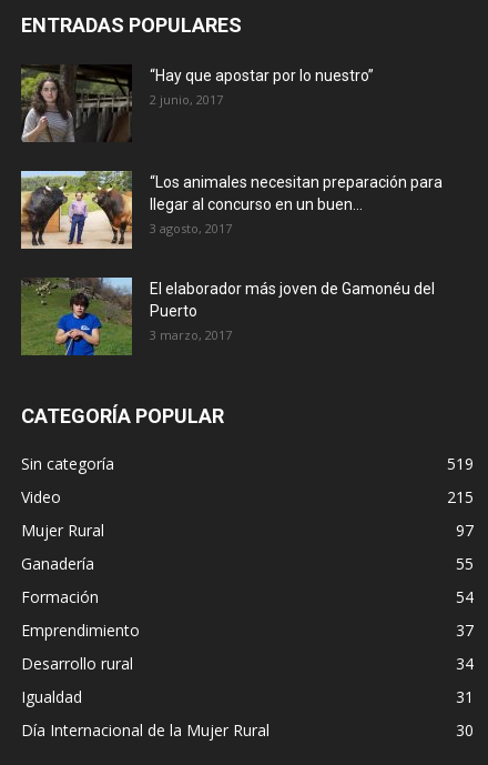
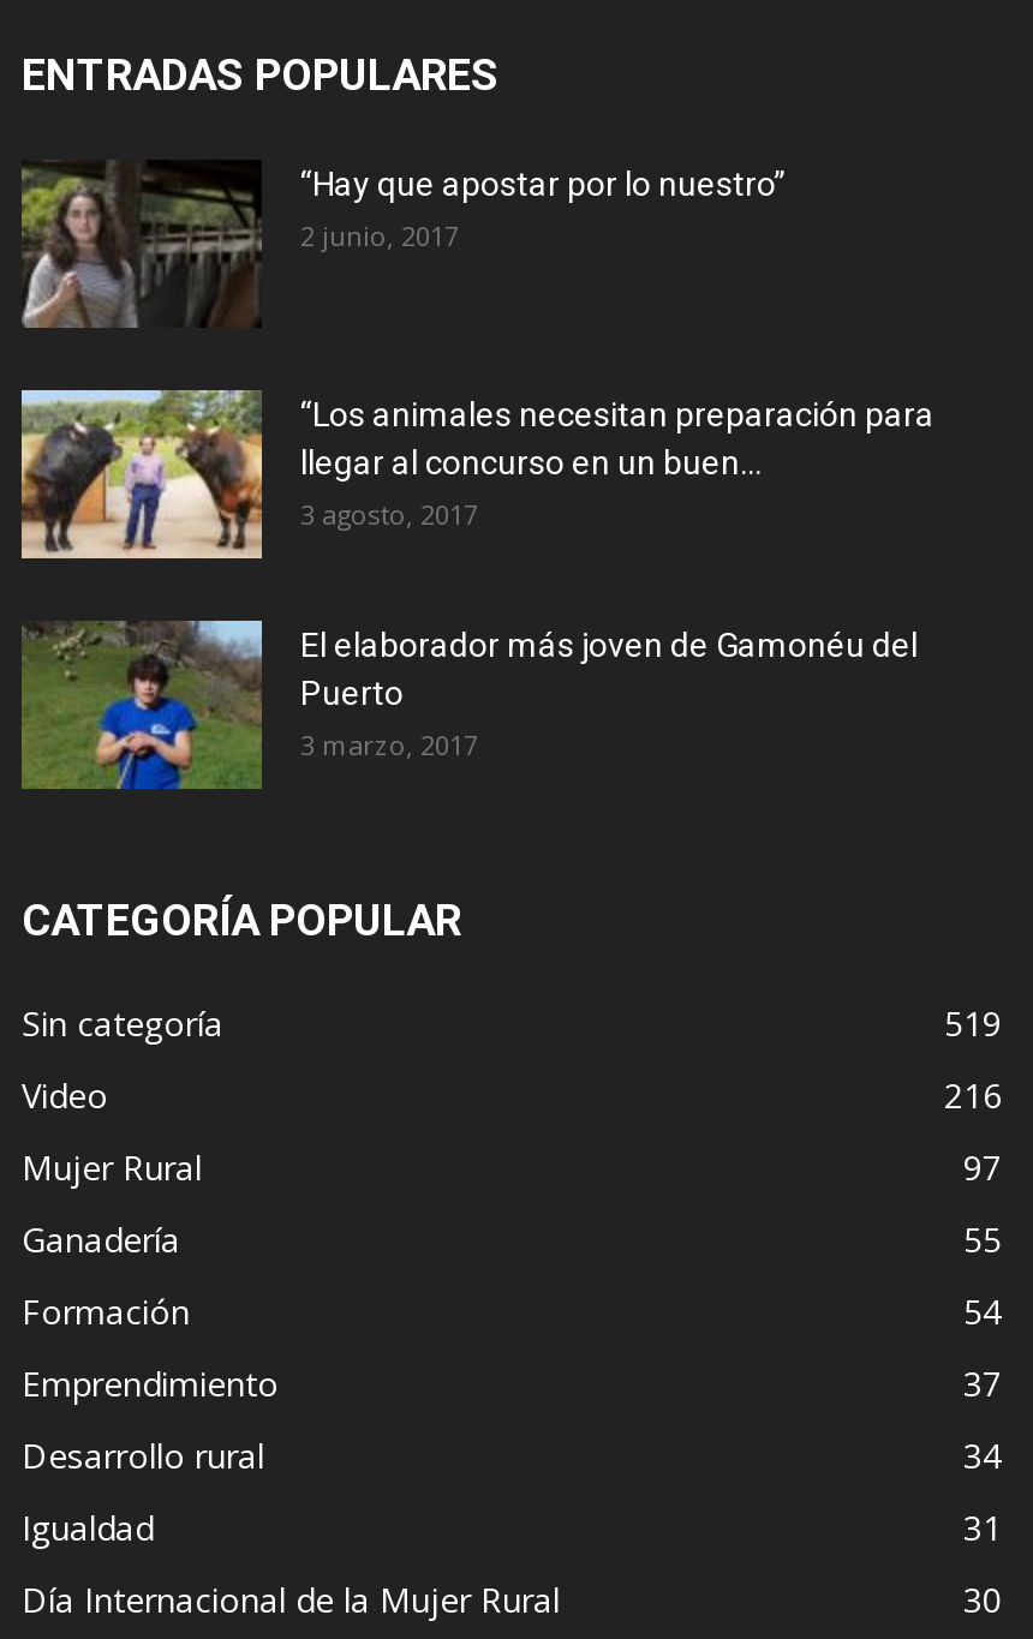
[447,487,474,508] 215 -> [944,1073,1002,1118] 216

